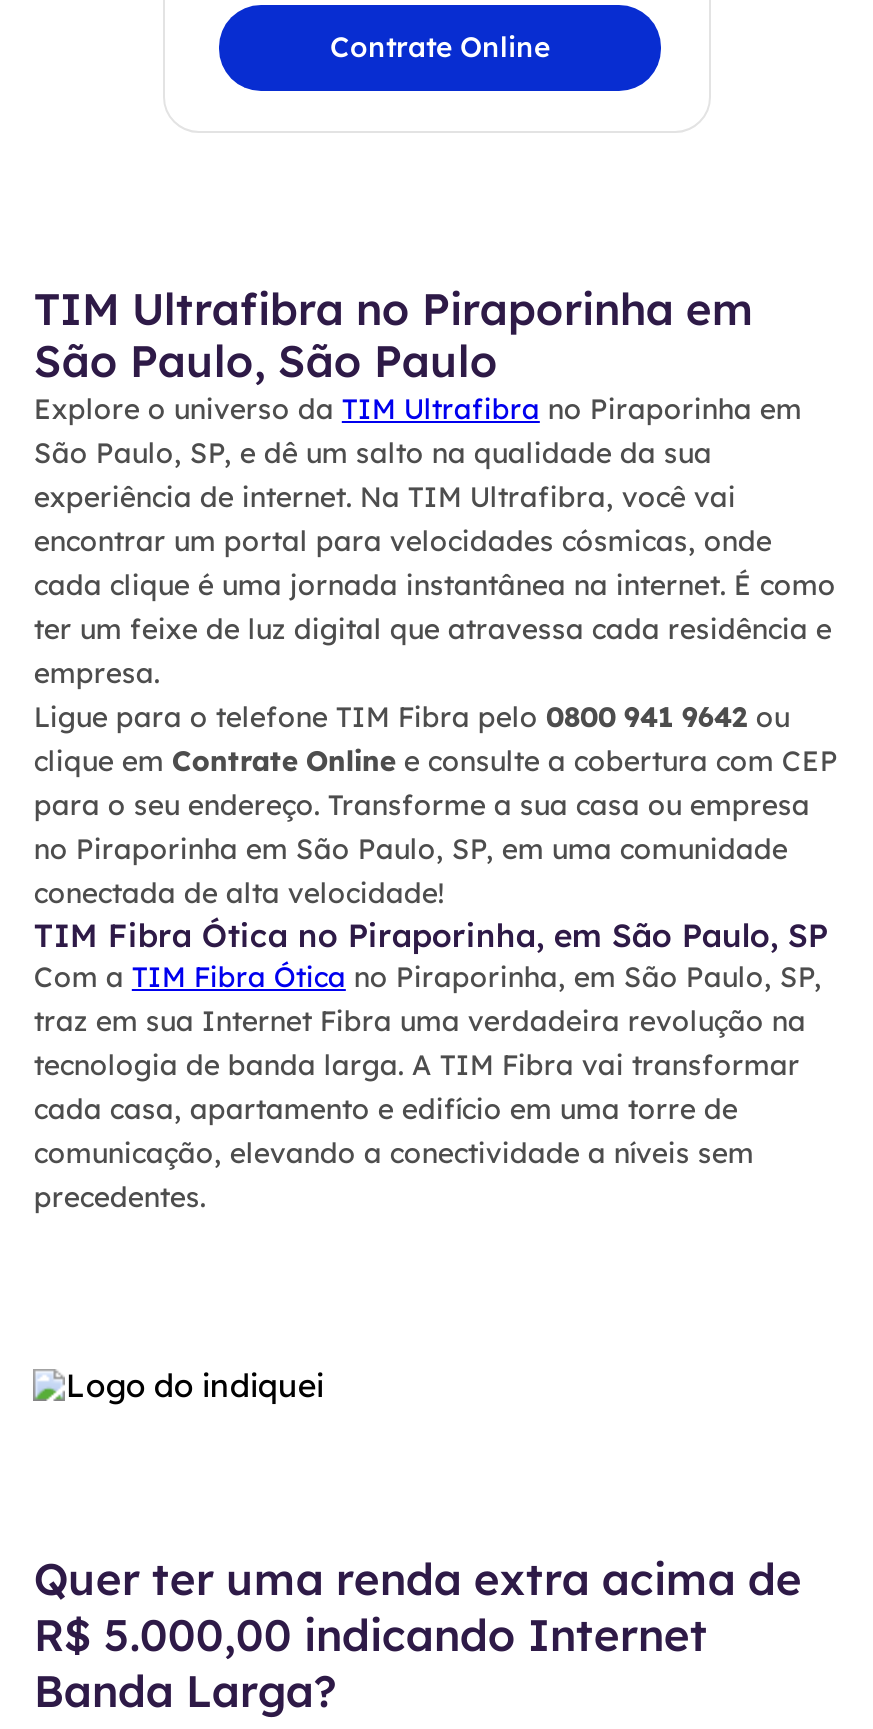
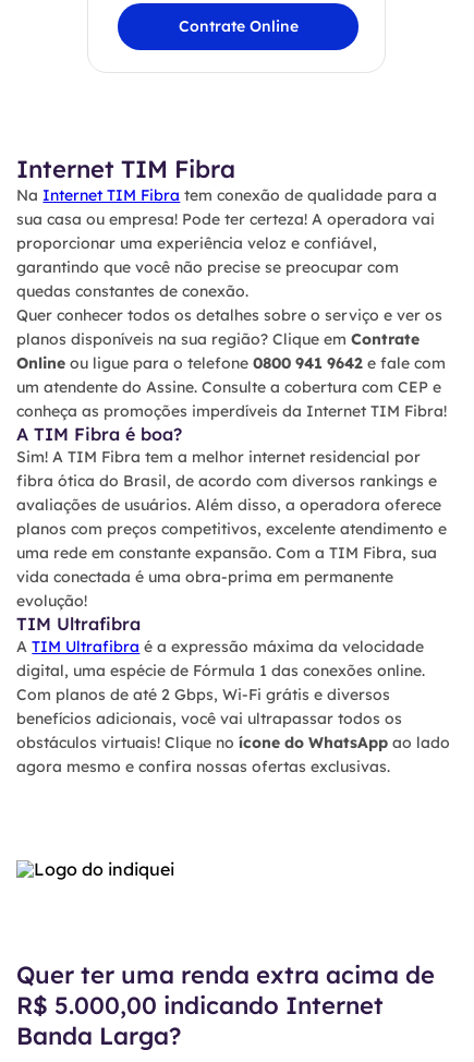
[34,281,838,1215] TIM Ultrafibra no Piraporinha em | São Paulo, São Paulo | Explore o universo da TIM Ultrafibra no Piraporinha em | São Paulo, SP, e dê um salto na qualidade da sua | experiência de internet. Na TIM Ultrafibra, você vai | encontrar um portal para velocidades cósmicas, onde | cada clique é uma jornada instantânea na internet. É como | ter um feixe de luz digital que atravessa cada residência e | empresa. | Ligue para o telefone TIM Fibra pelo 0800 941 9642 ou | clique em Contrate Online e consulte a cobertura com CEP | para o seu endereço. Transforme a sua casa ou empresa | no Piraporinha em São Paulo, SP, em uma comunidade | conectada de alta velocidade! | TIM Fibra Ótica no Piraporinha, em São Paulo, SP | Com a TIM Fibra Ótica no Piraporinha, em São Paulo, SP, | traz em sua Internet Fibra uma verdadeira revolução na | tecnologia de banda larga. A TIM Fibra vai transformar | cada casa, apartamento e edifício em uma torre de | comunicação, elevando a conectividade a níveis sem | precedentes. -> [17,154,450,776] Internet TIM Fibra | Na Internet TIM Fibra tem conexão de qualidade para a | sua casa ou empresa! Pode ter certeza! A operadora vai | proporcionar uma experiência veloz e confiável, | garantindo que você não precise se preocupar com | quedas constantes de conexão. | Quer conhecer todos os detalhes sobre o serviço e ver os | planos disponíveis na sua região? Clique em Contrate | Online ou ligue para o telefone 0800 941 9642 e fale com | um atendente do Assine. Consulte a cobertura com CEP e | conheça as promoções imperdíveis da Internet TIM Fibra! | A TIM Fibra é boa? | Sim! A TIM Fibra tem a melhor internet residencial por | fibra ótica do Brasil, de acordo com diversos rankings e | avaliações de usuários. Além disso, a operadora oferece | planos com preços competitivos, excelente atendimento e | uma rede em constante expansão. Com a TIM Fibra, sua | vida conectada é uma obra-prima em permanente | evolução! | TIM Ultrafibra | A TIM Ultrafibra é a expressão máxima da velocidade | digital, uma espécie de Fórmula 1 das conexões online. | Com planos de até 2 Gbps, Wi-Fi grátis e diversos | benefícios adicionais, você vai ultrapassar todos os | obstáculos virtuais! Clique no ícone do WhatsApp ao lado | agora mesmo e confira nossas ofertas exclusivas.

